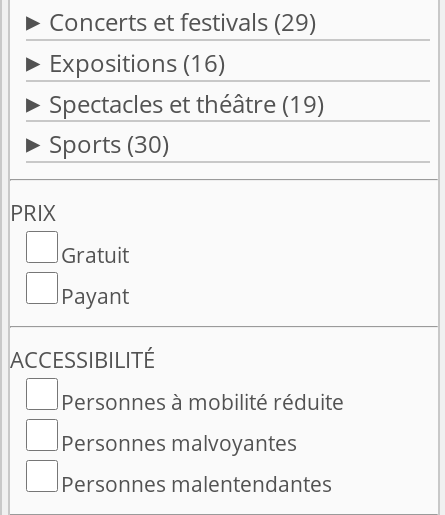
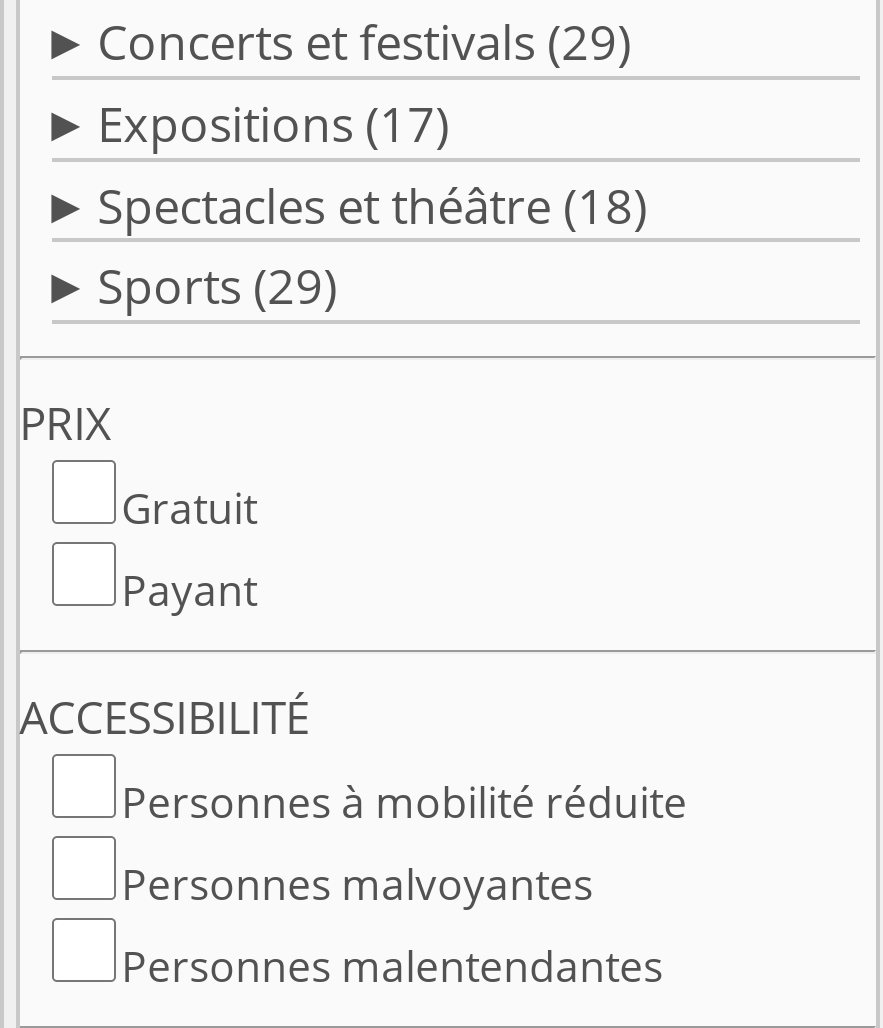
[49,46,225,79] Expositions (16) -> [97,90,449,156] Expositions (17)
[49,87,324,120] Spectacles et théâtre (19) -> [97,171,647,237] Spectacles et théâtre (18)
[49,127,169,160] Sports (30) -> [97,252,337,318] Sports (29)

